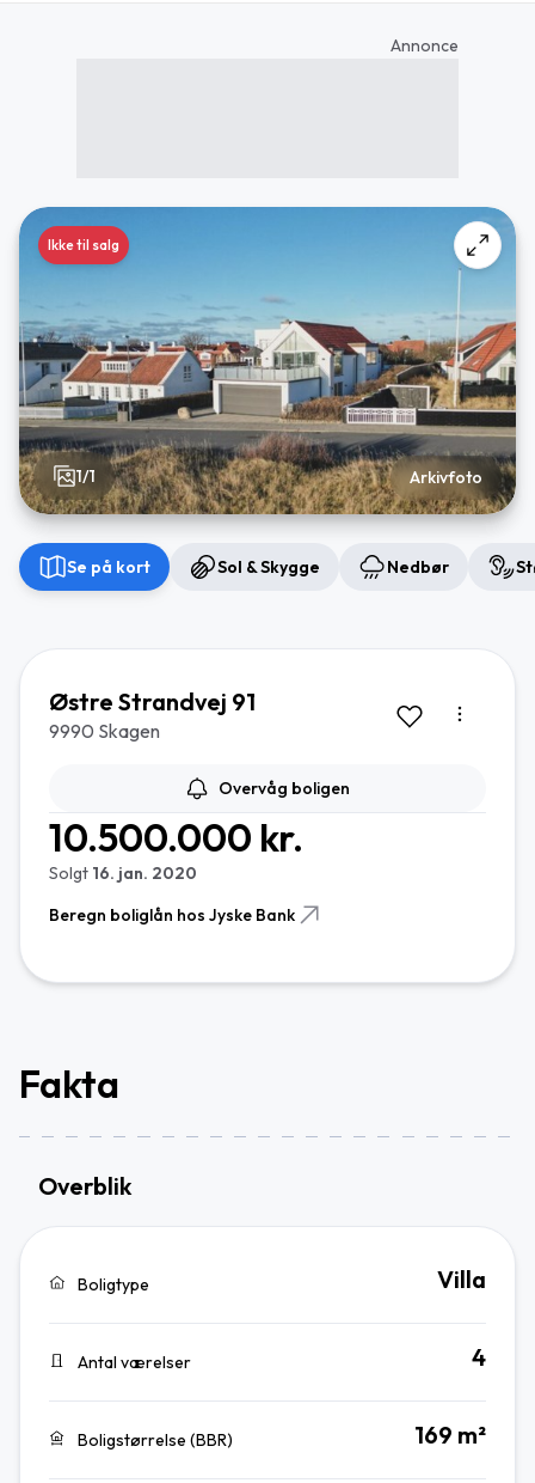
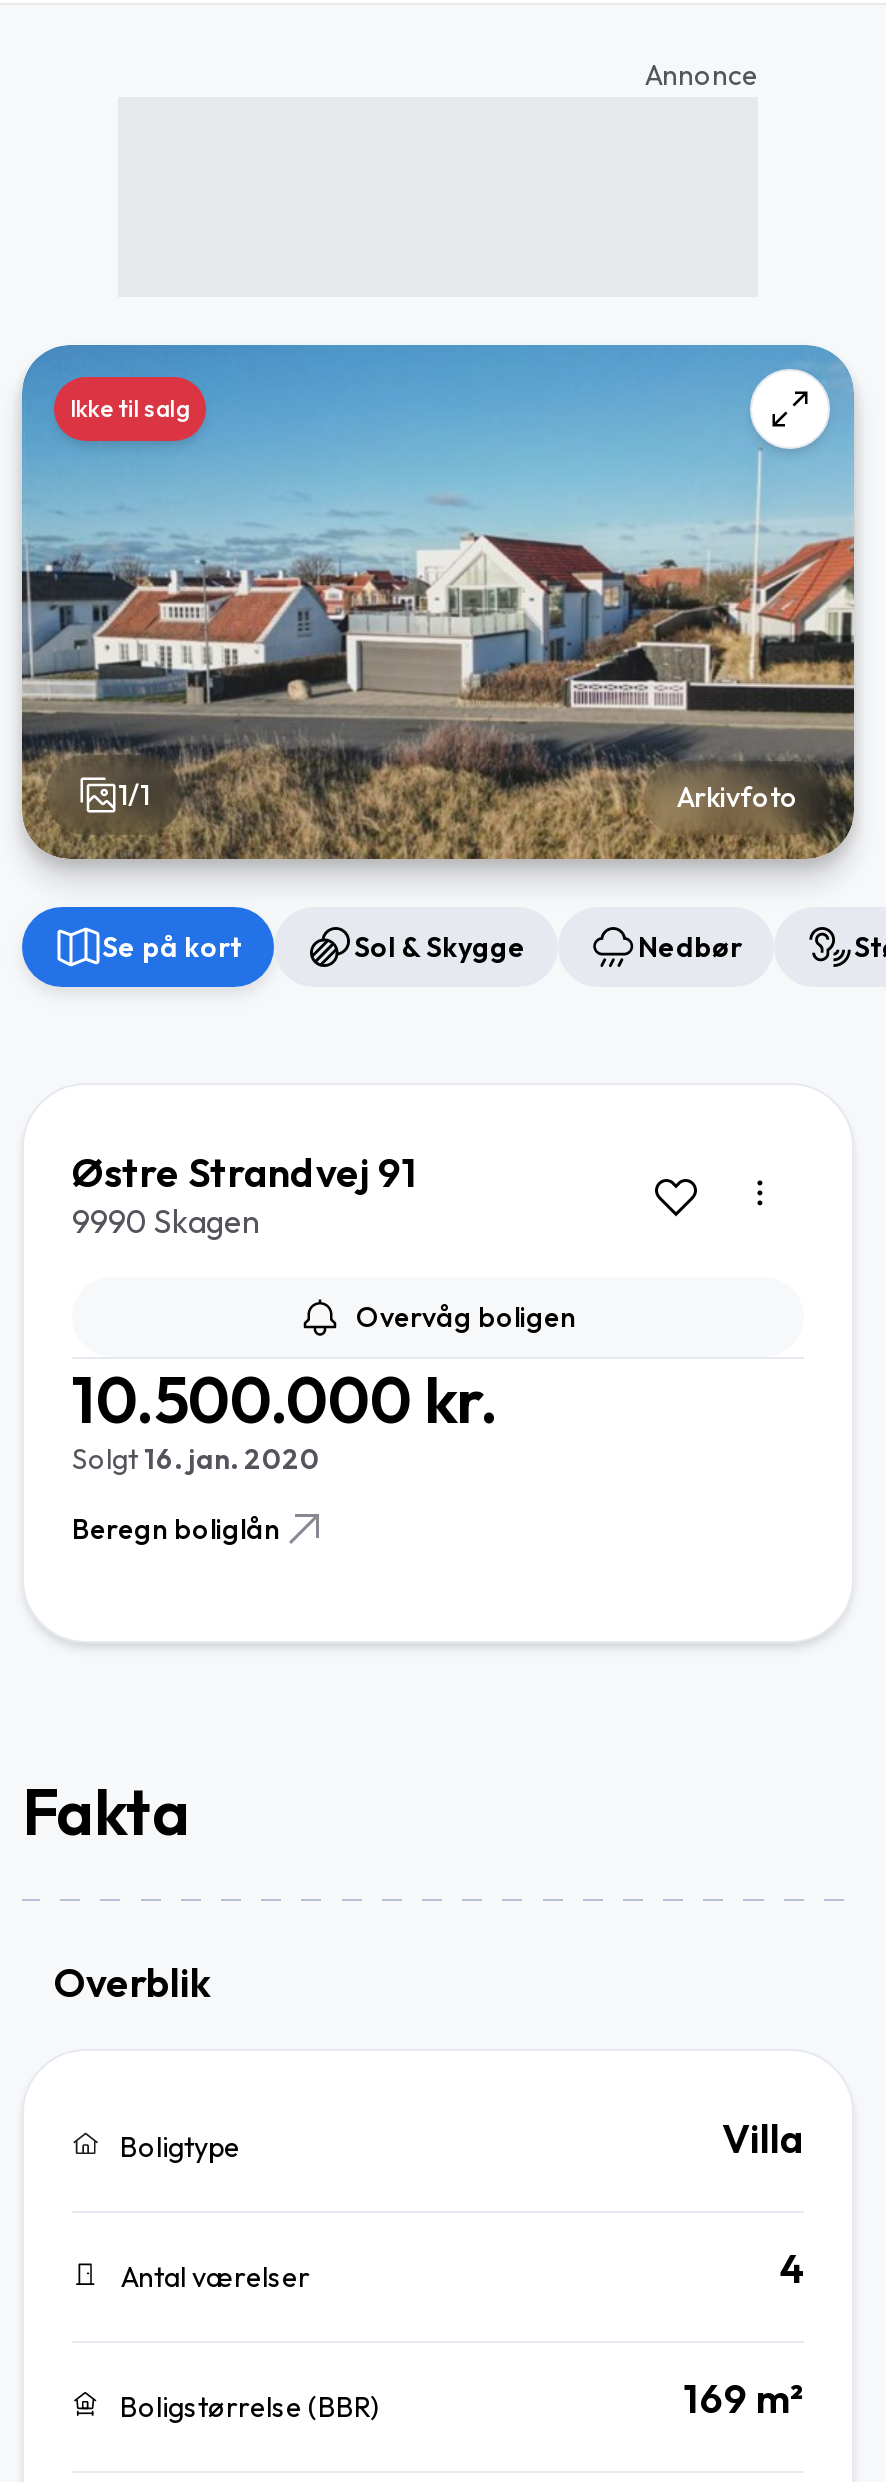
[49,904,295,925] Beregn boliglån hos Jyske Bank -> [72,1510,280,1546] Beregn boliglån

